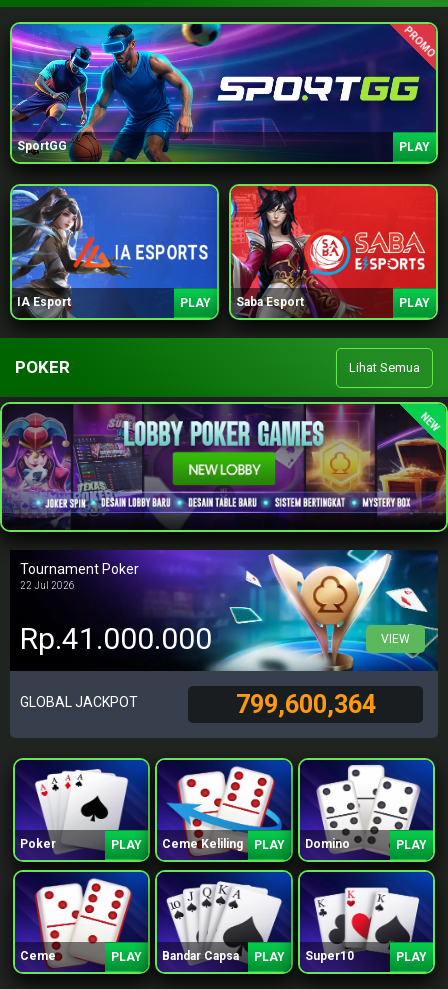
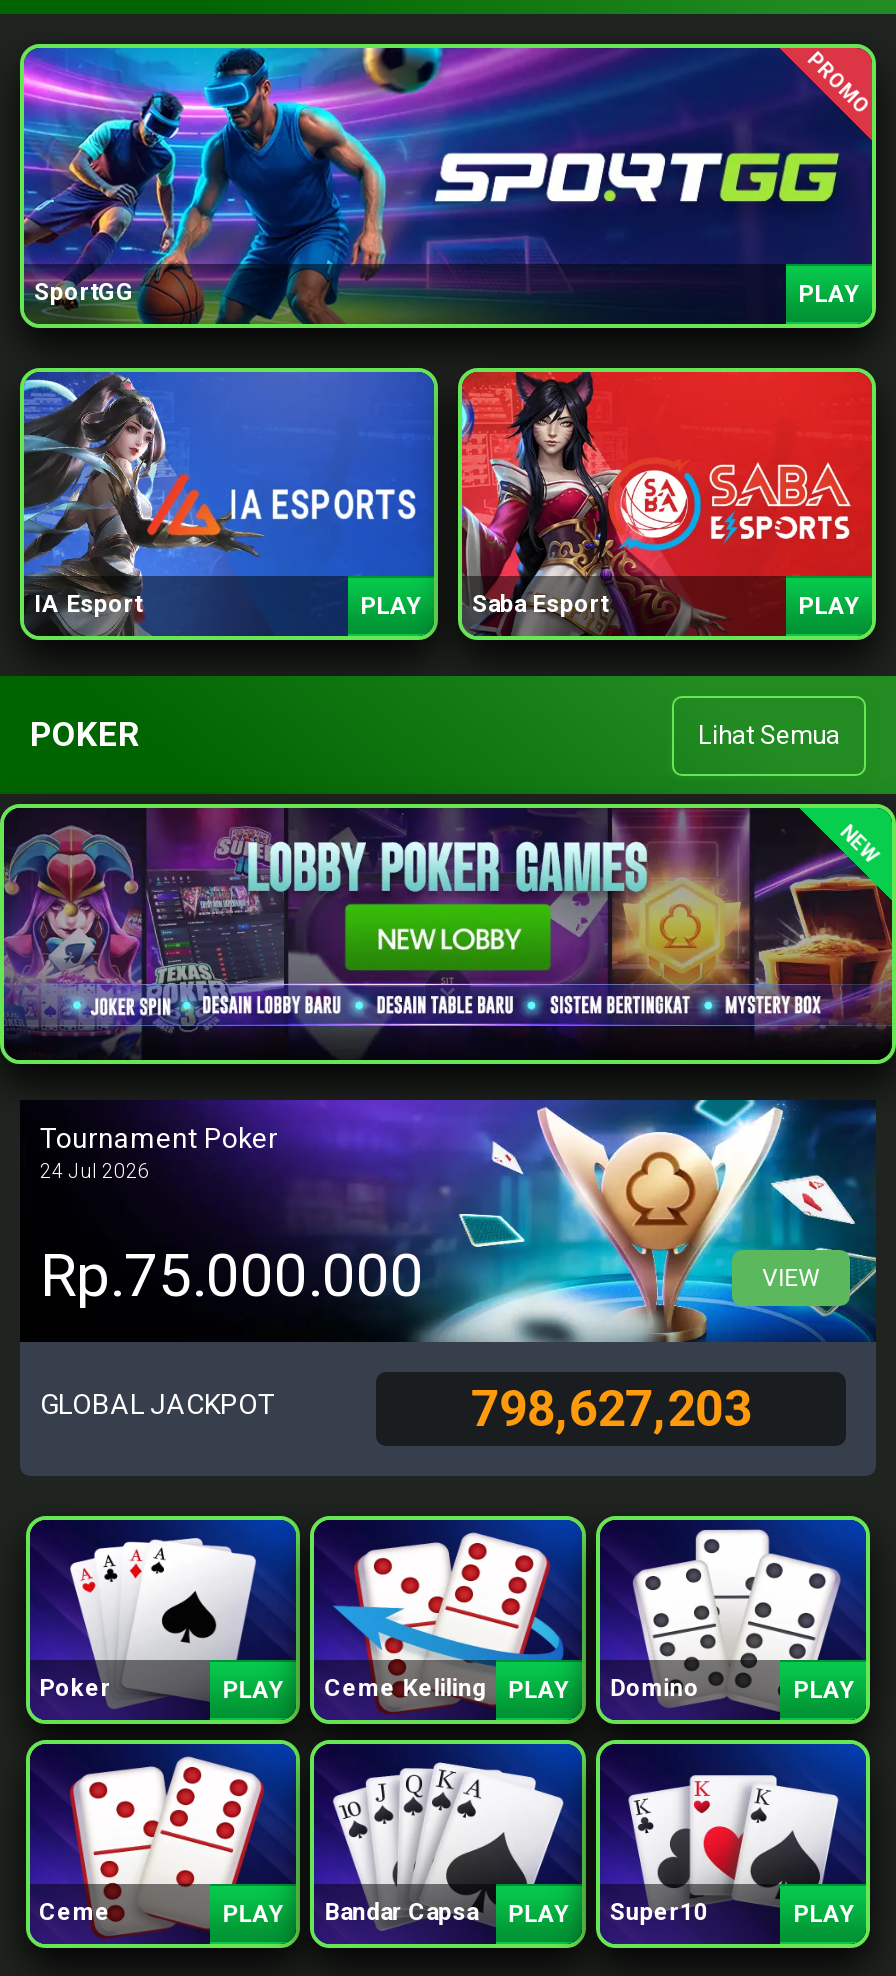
[20,580,75,591] 22 Jul 2026 -> [40,1160,150,1182] 24 Jul 2026
[20,621,212,656] Rp.41.000.000 -> [40,1241,424,1311] Rp.75.000.000
[236,690,376,719] 799,600,364 -> [471,1380,751,1438] 798,627,203

